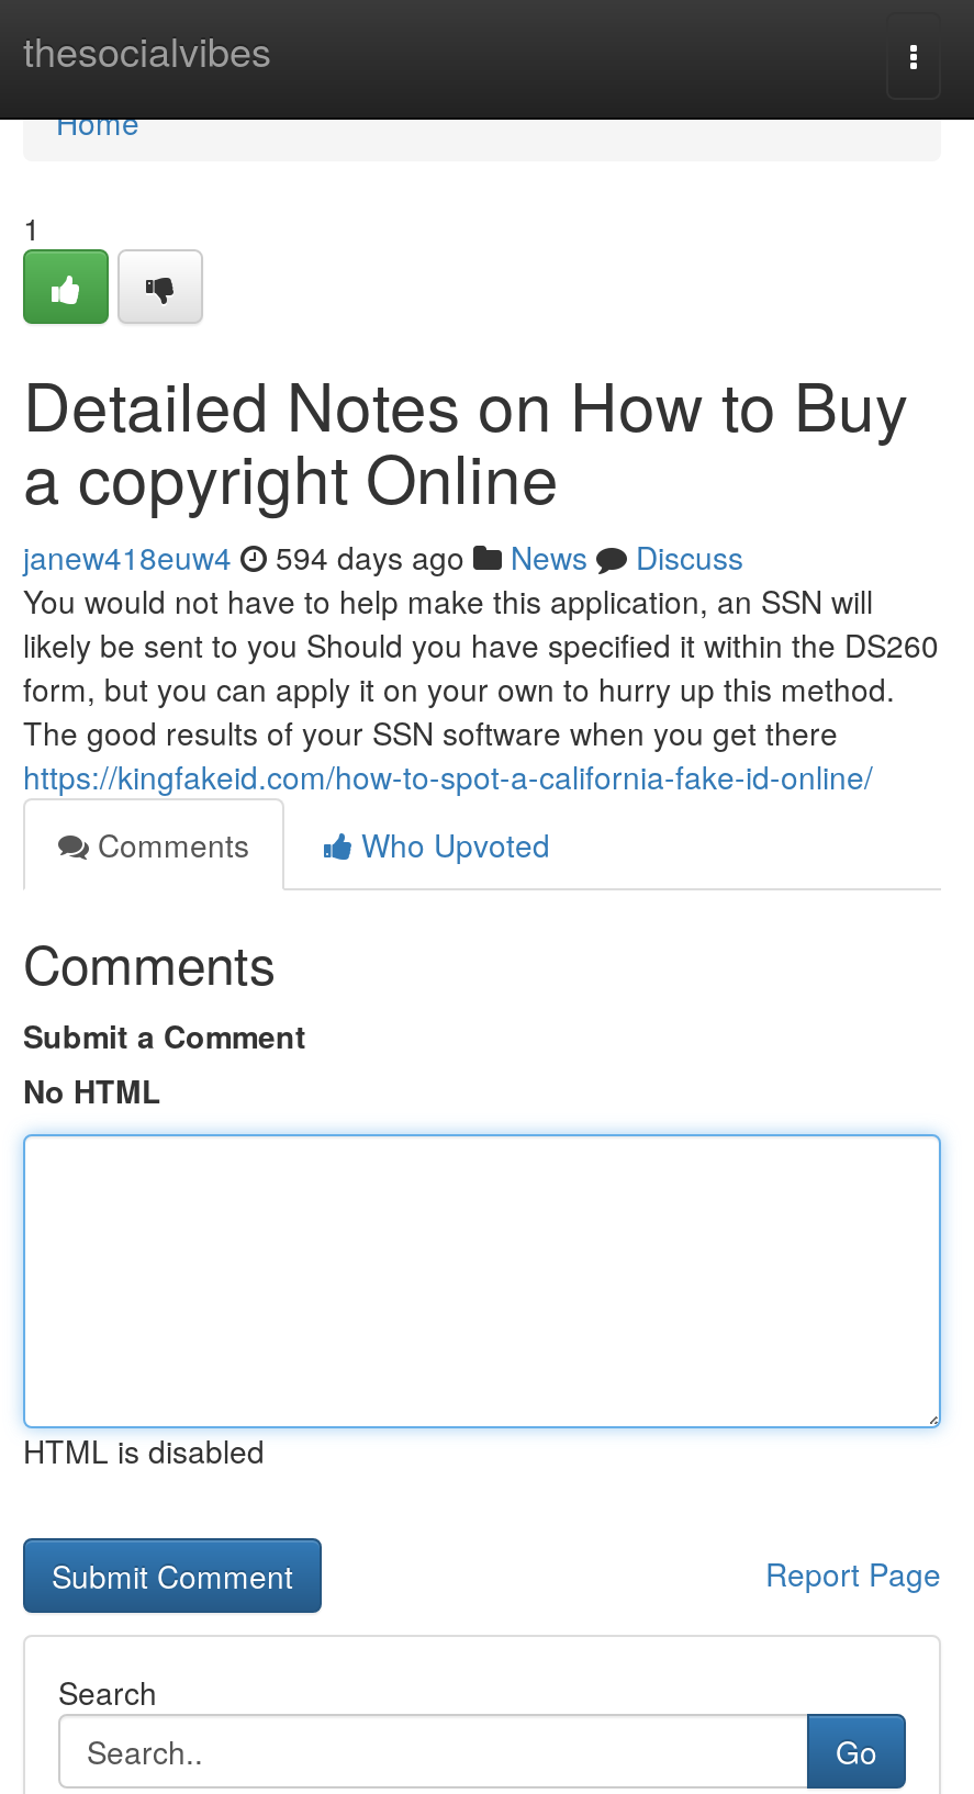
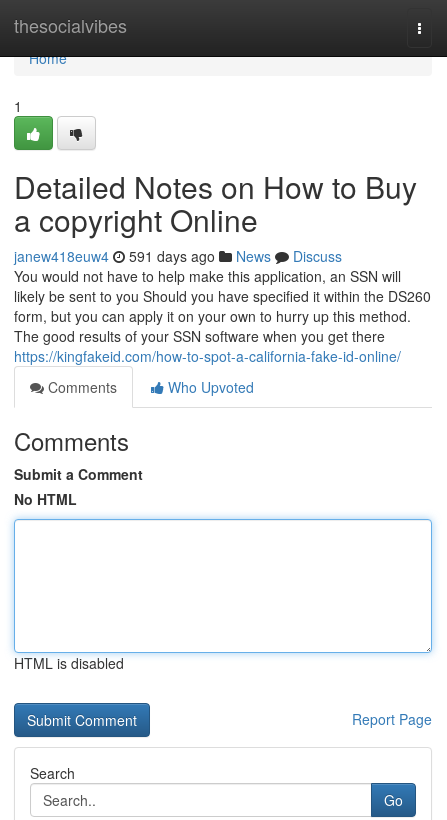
[23,535,743,579] janew418euw4 594 days ago News Discuss -> [14,246,342,266] janew418euw4 591 days ago News Discuss

